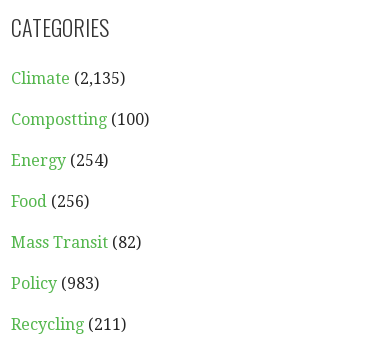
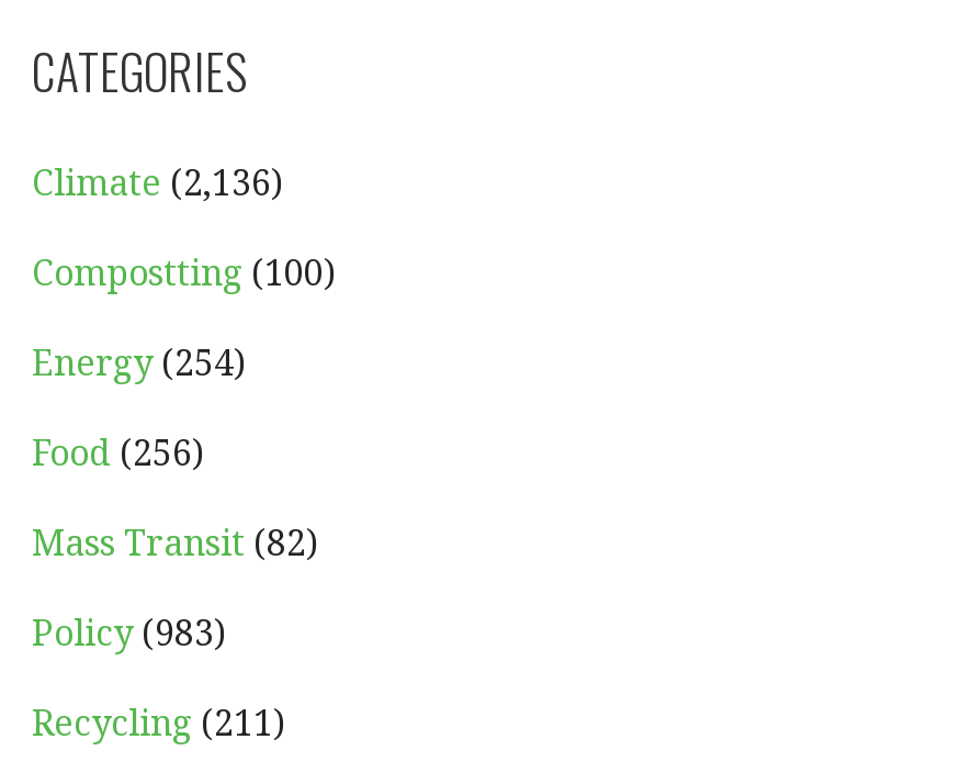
[11,69,125,88] Climate (2,135) -> [32,161,282,203] Climate (2,136)

